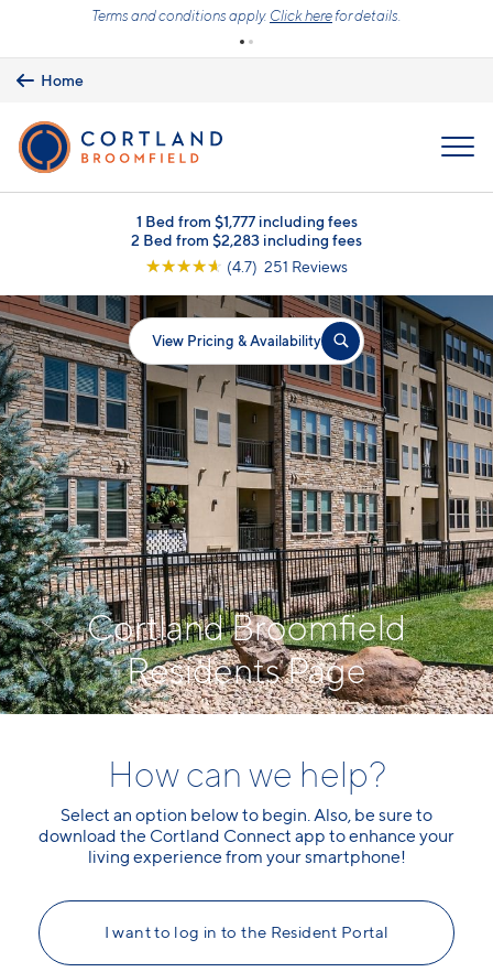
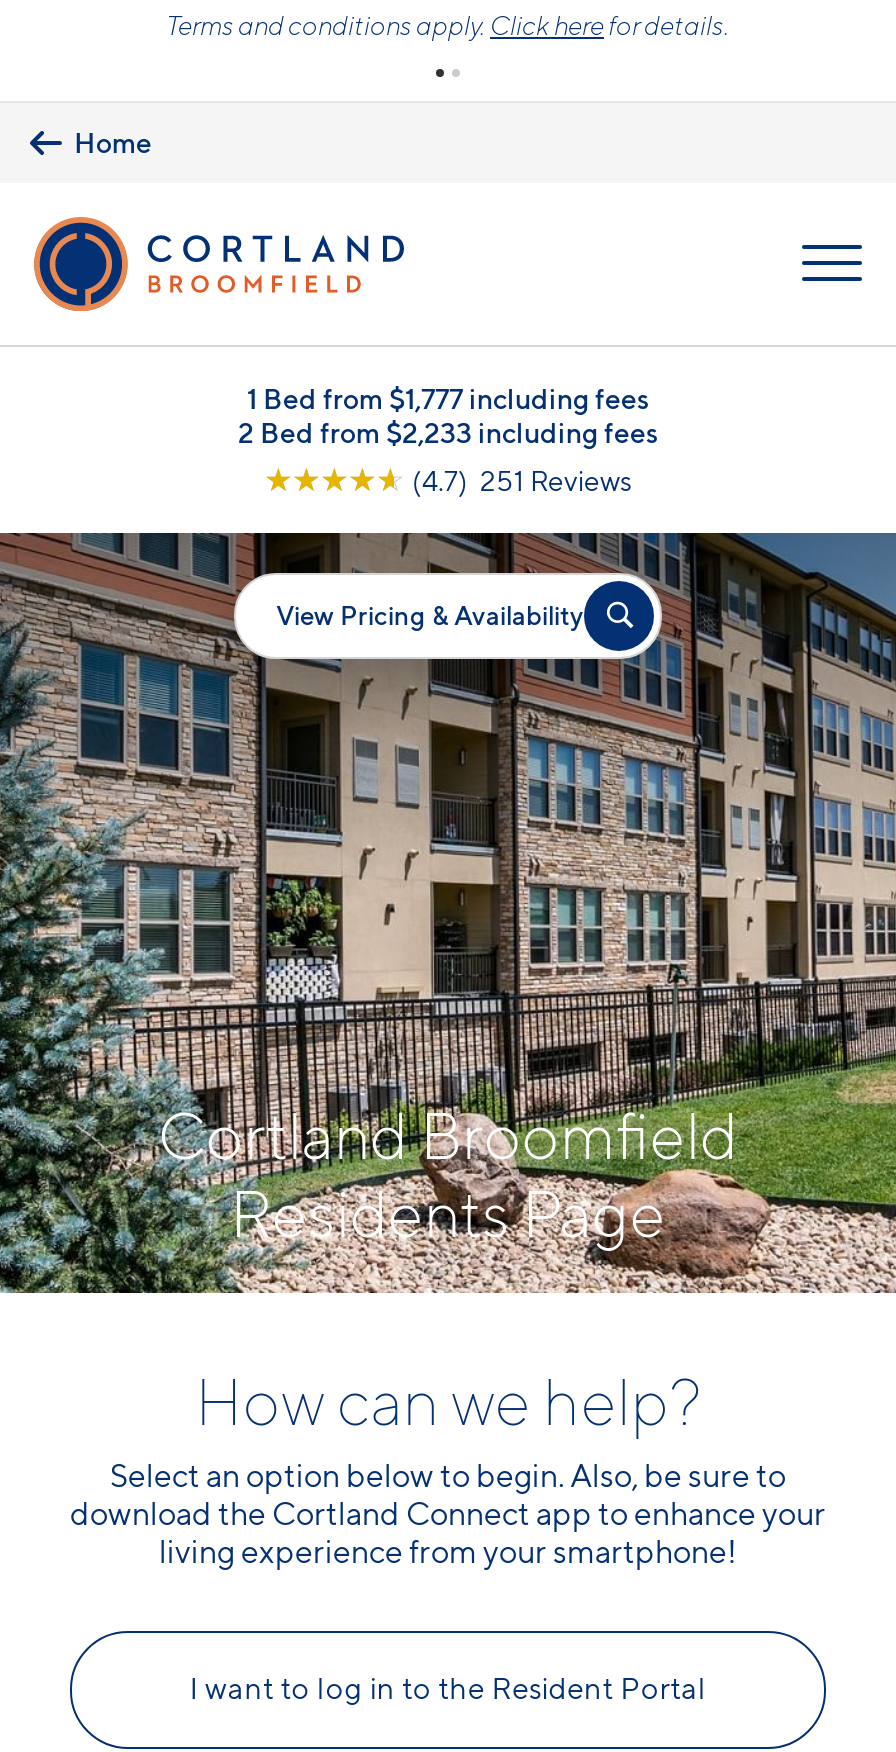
[131,230,362,249] 2 Bed from $2,283 including fees -> [238,415,658,449] 2 Bed from $2,233 including fees

